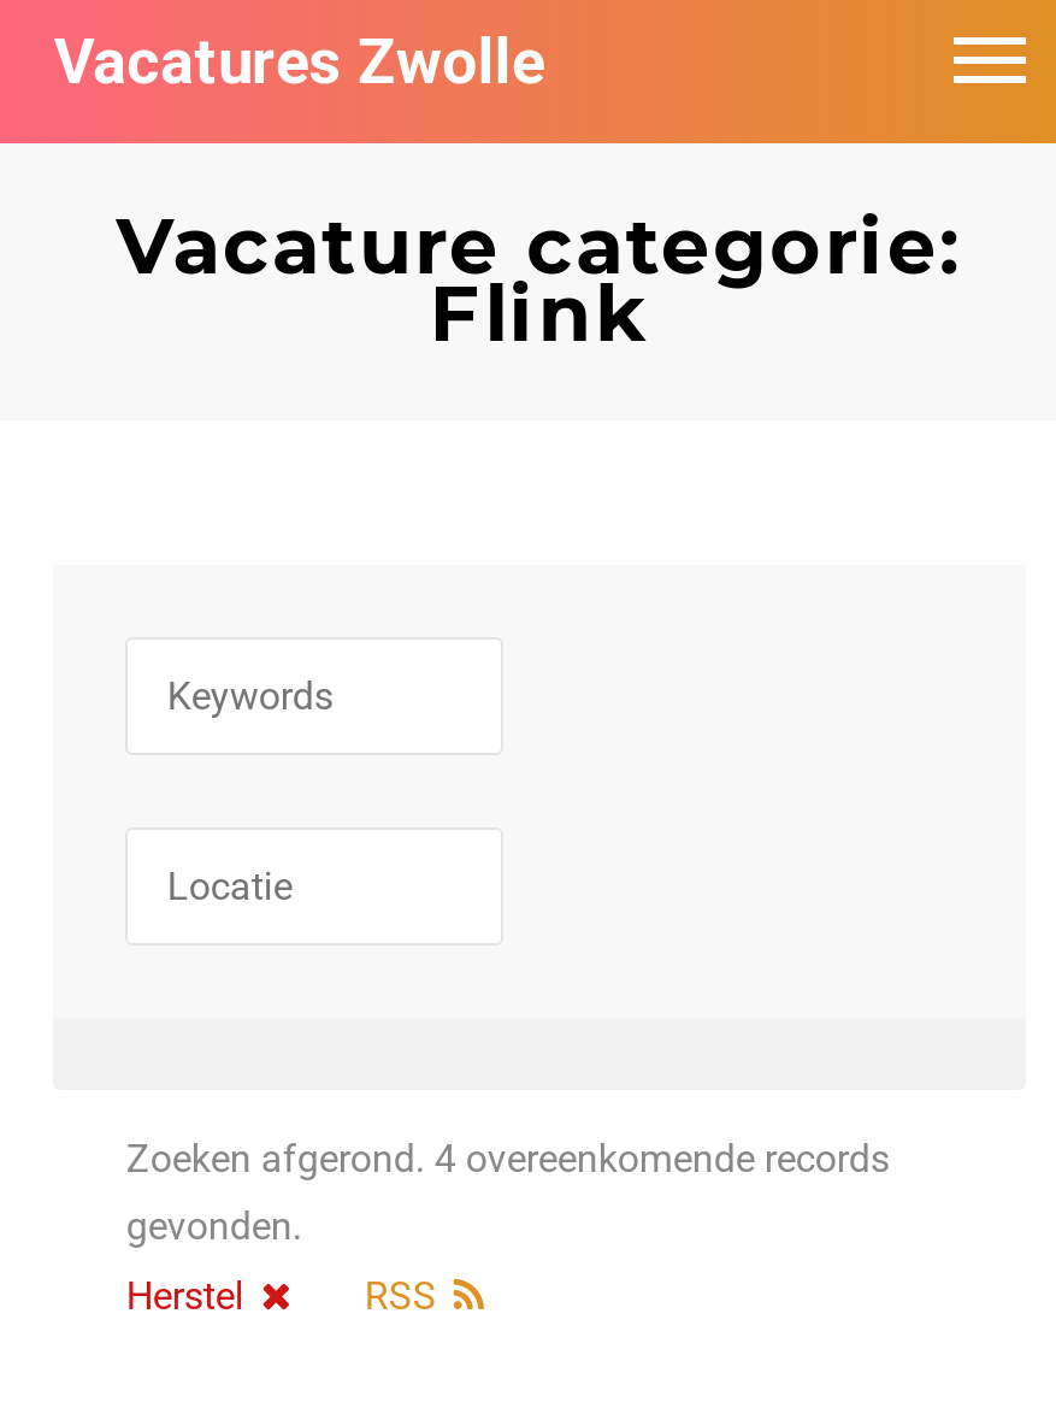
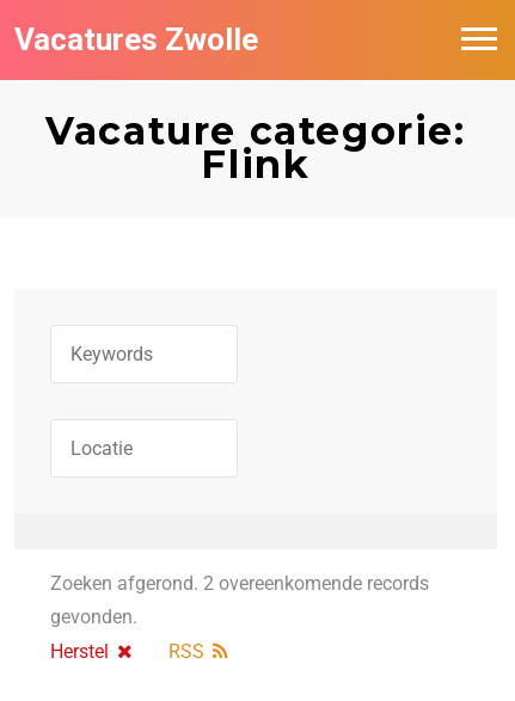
[126,1137,890,1182] Zoeken afgerond. 4 overeenkomende records -> [51,572,429,595] Zoeken afgerond. 2 overeenkomende records

